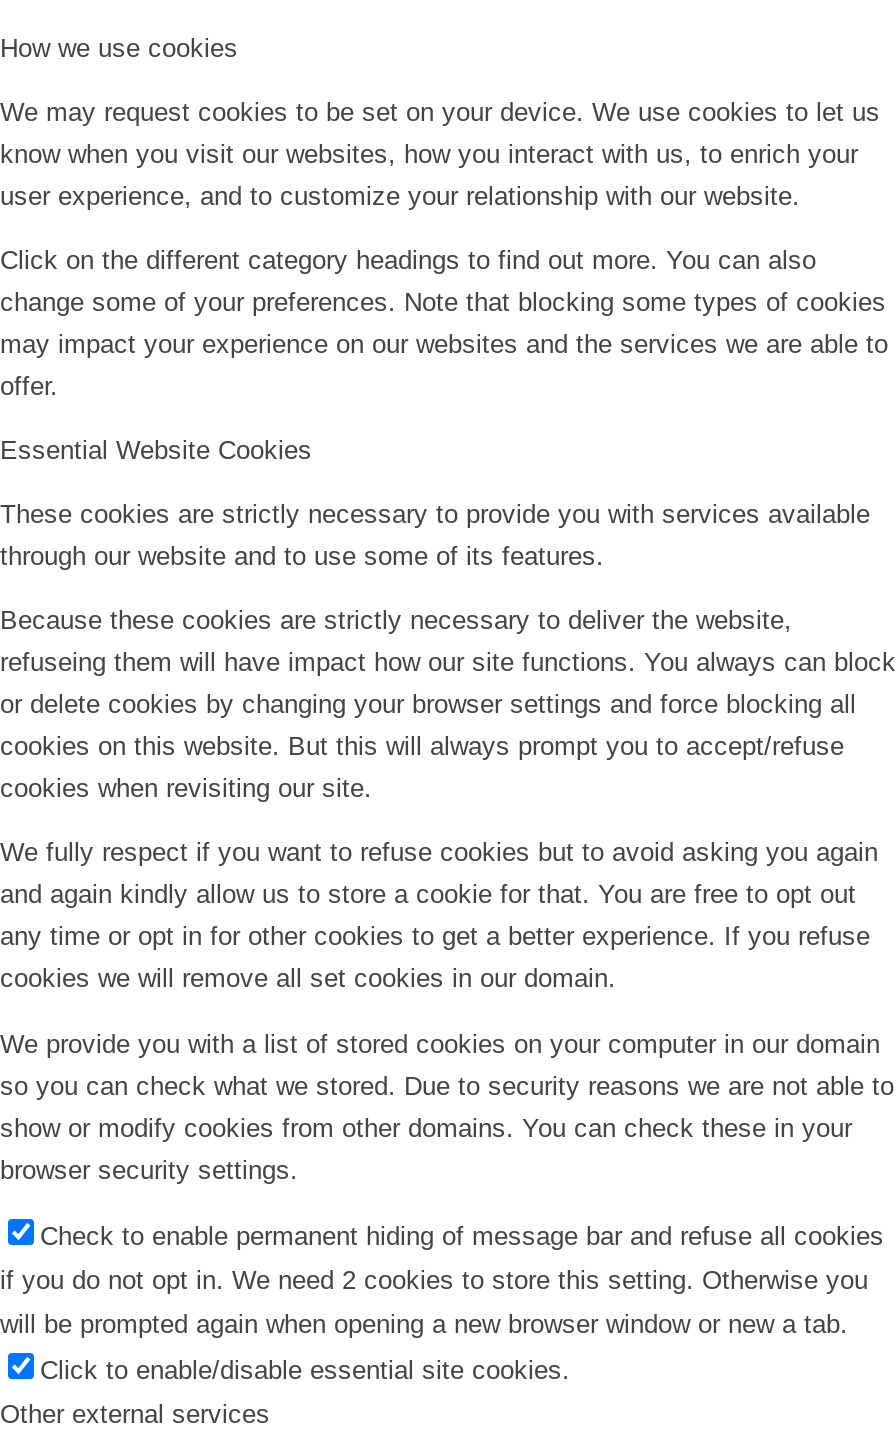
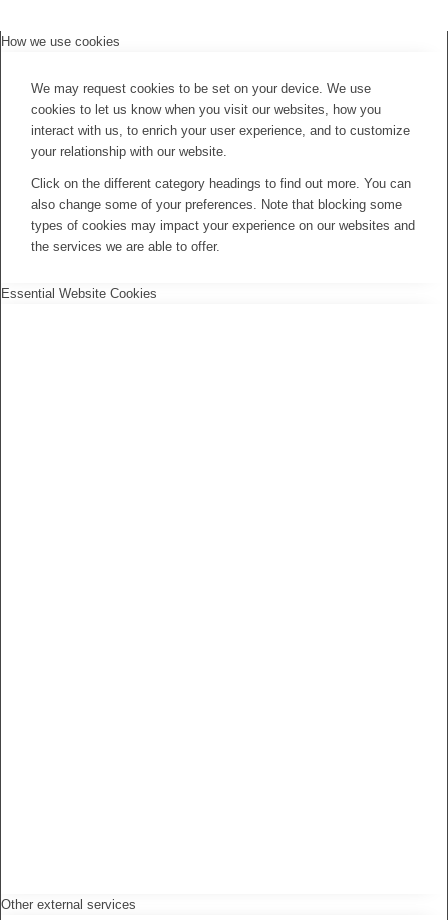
[0,500,896,1384] These cookies are strictly necessary to provide you with services available | through our website and to use some of its features. | Because these cookies are strictly necessary to deliver the website, | refuseing them will have impact how our site functions. You always can block | or delete cookies by changing your browser settings and force blocking all | cookies on this website. But this will always prompt you to accept/refuse | cookies when revisiting our site. | We fully respect if you want to refuse cookies but to avoid asking you again | and again kindly allow us to store a cookie for that. You are free to opt out | any time or opt in for other cookies to get a better experience. If you refuse | cookies we will remove all set cookies in our domain. | We provide you with a list of stored cookies on your computer in our domain | so you can check what we stored. Due to security reasons we are not able to | show or modify cookies from other domains. You can check these in your | browser security settings. | Check to enable permanent hiding of message bar and refuse all cookies | if you do not opt in. We need 2 cookies to store this setting. Otherwise you | will be prompted again when opening a new browser window or new a tab. | Click to enable/disable essential site cookies. -> none

